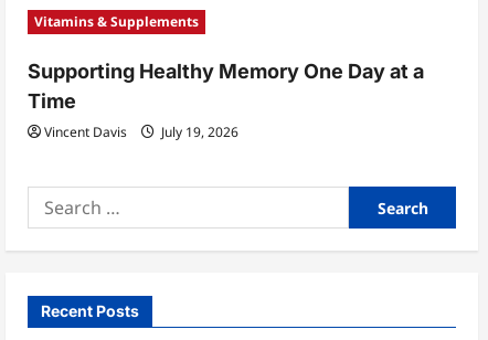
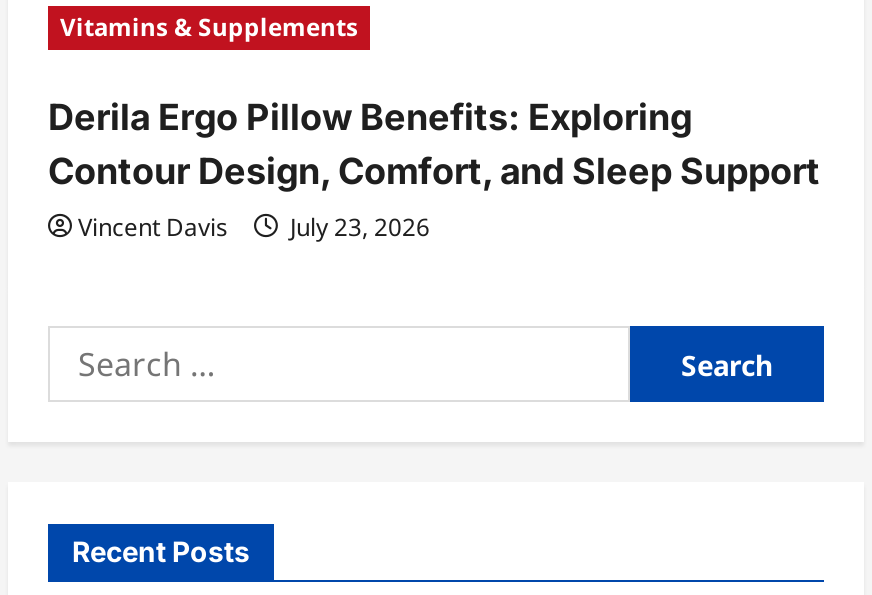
[28,60,424,113] Supporting Healthy Memory One Day at a | Time -> [48,96,820,192] Derila Ergo Pillow Benefits: Exploring | Contour Design, Comfort, and Sleep Support
[44,123,238,141] Vincent Davis July 19, 2026 -> [78,210,430,244] Vincent Davis July 23, 2026

